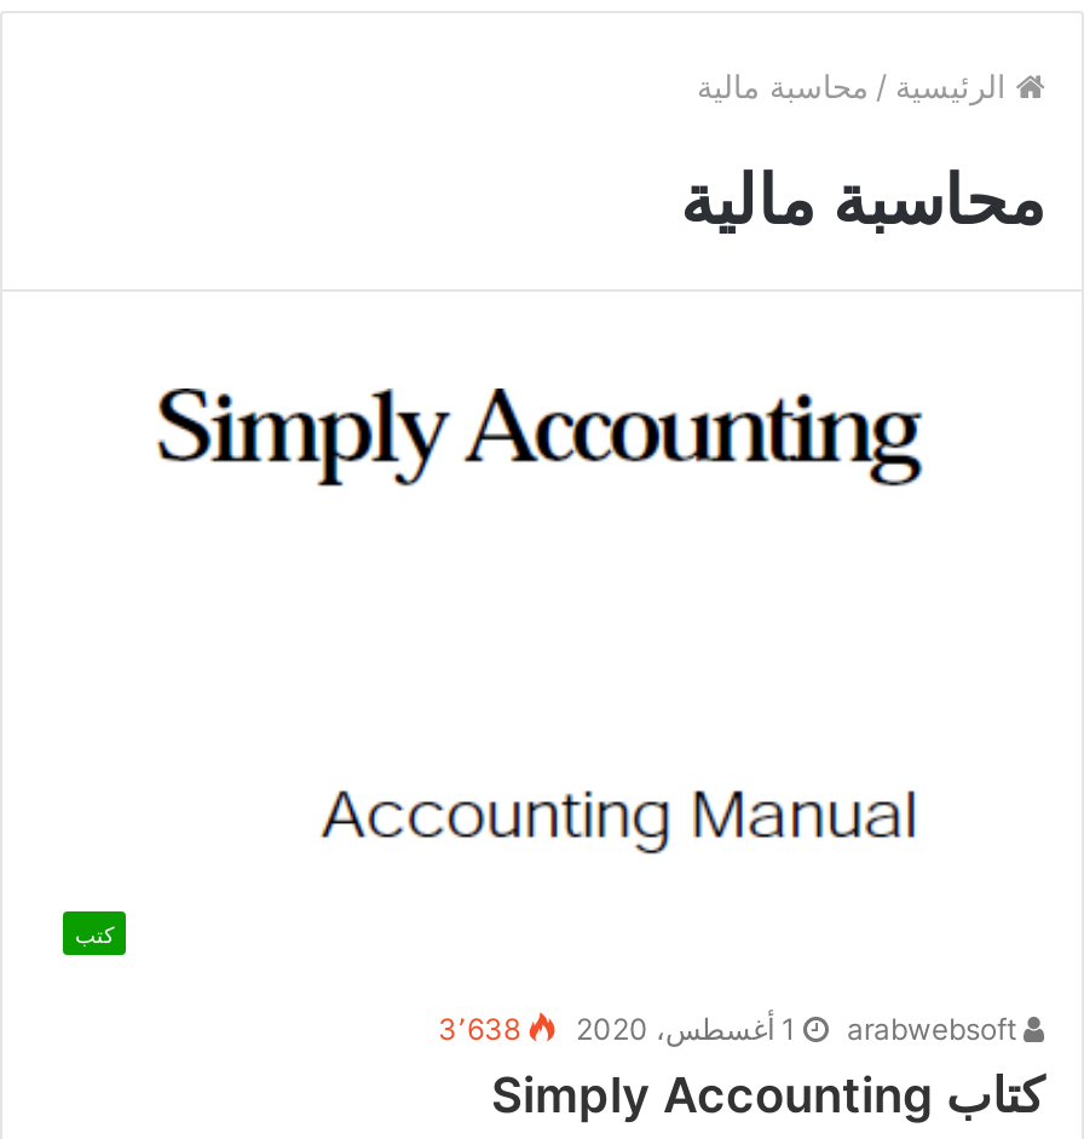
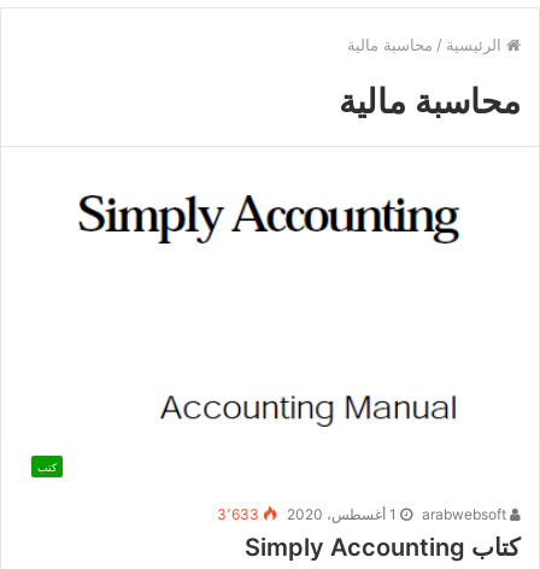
[438,1011,520,1048] 3٬638 -> [217,505,259,524] 3٬633

